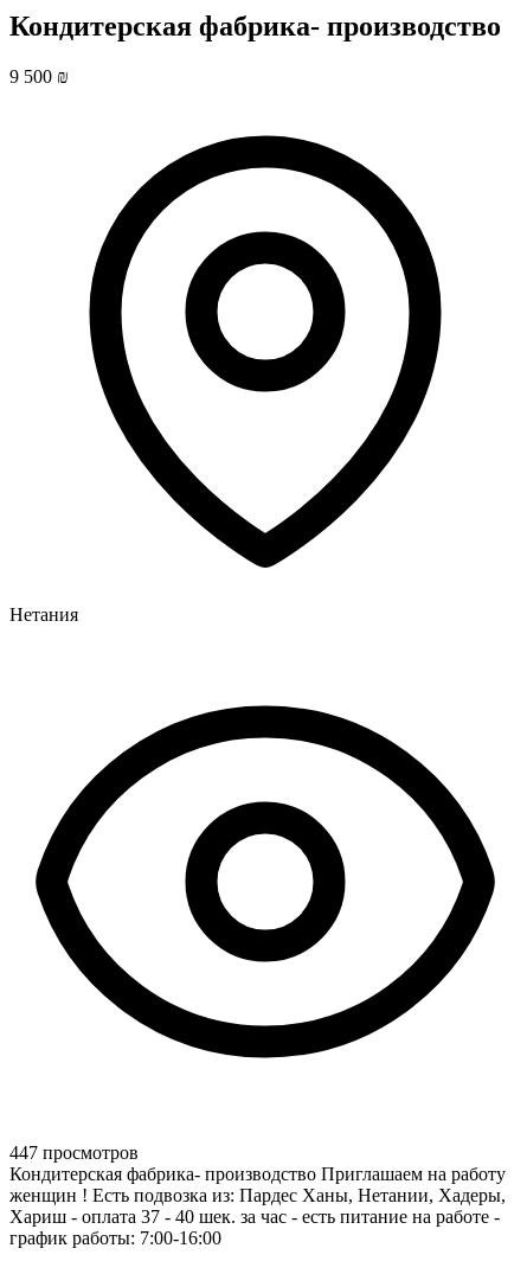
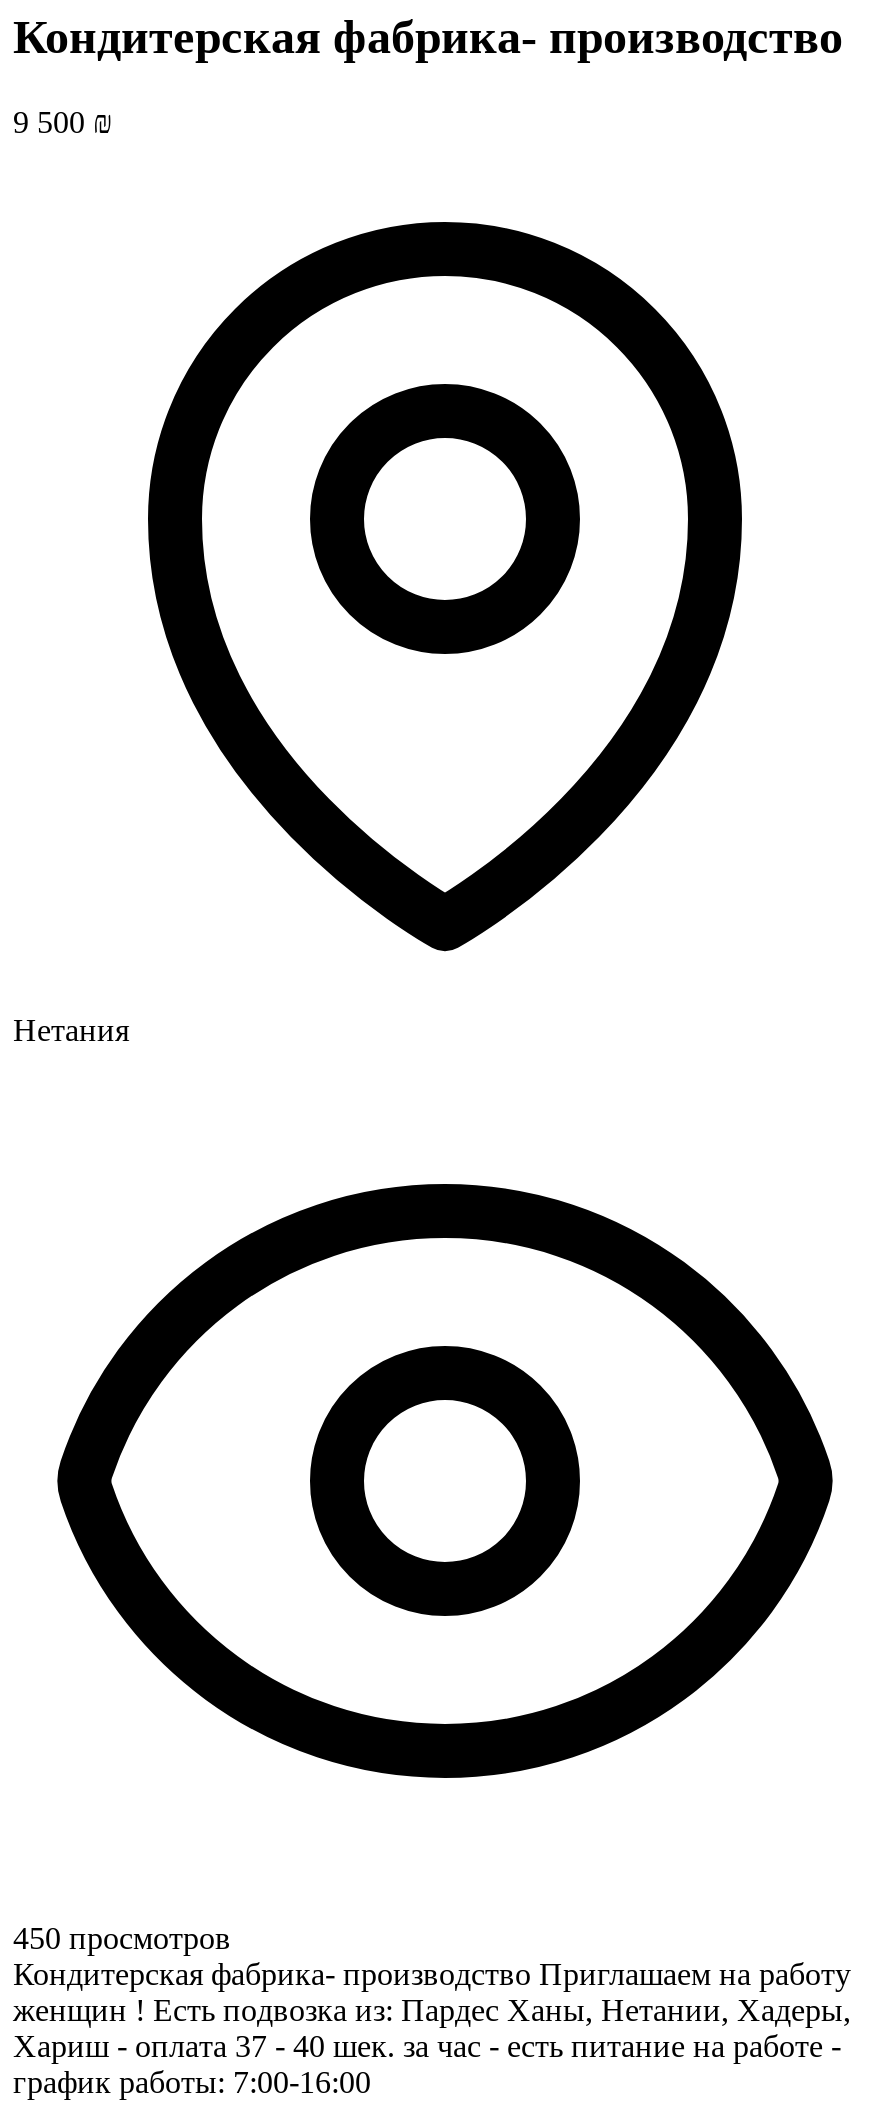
[9,1143,139,1163] 447 просмотров -> [13,1921,231,1955] 450 просмотров

